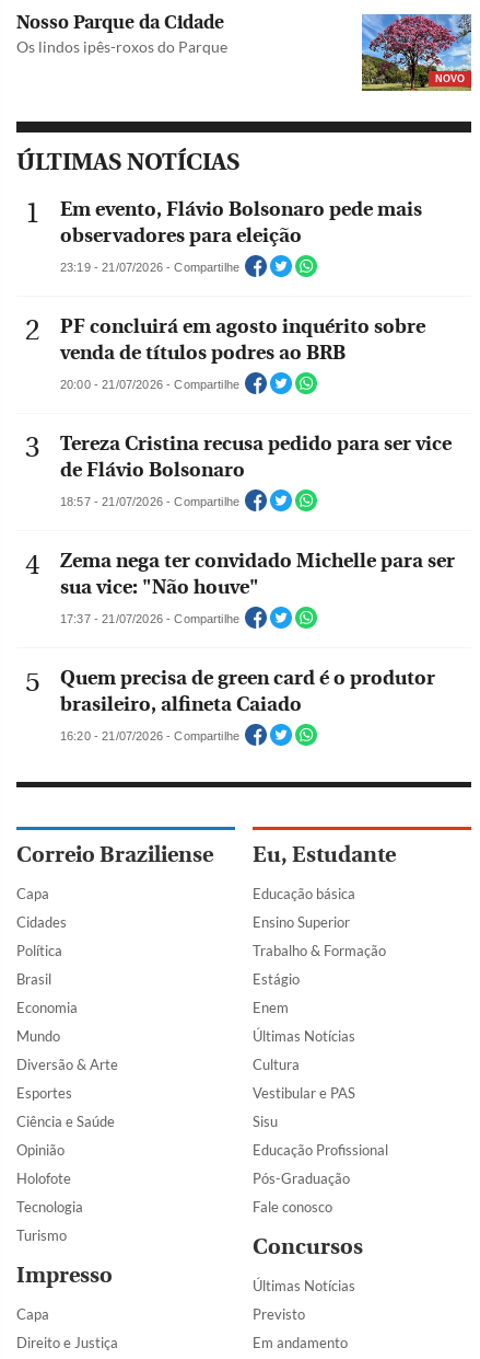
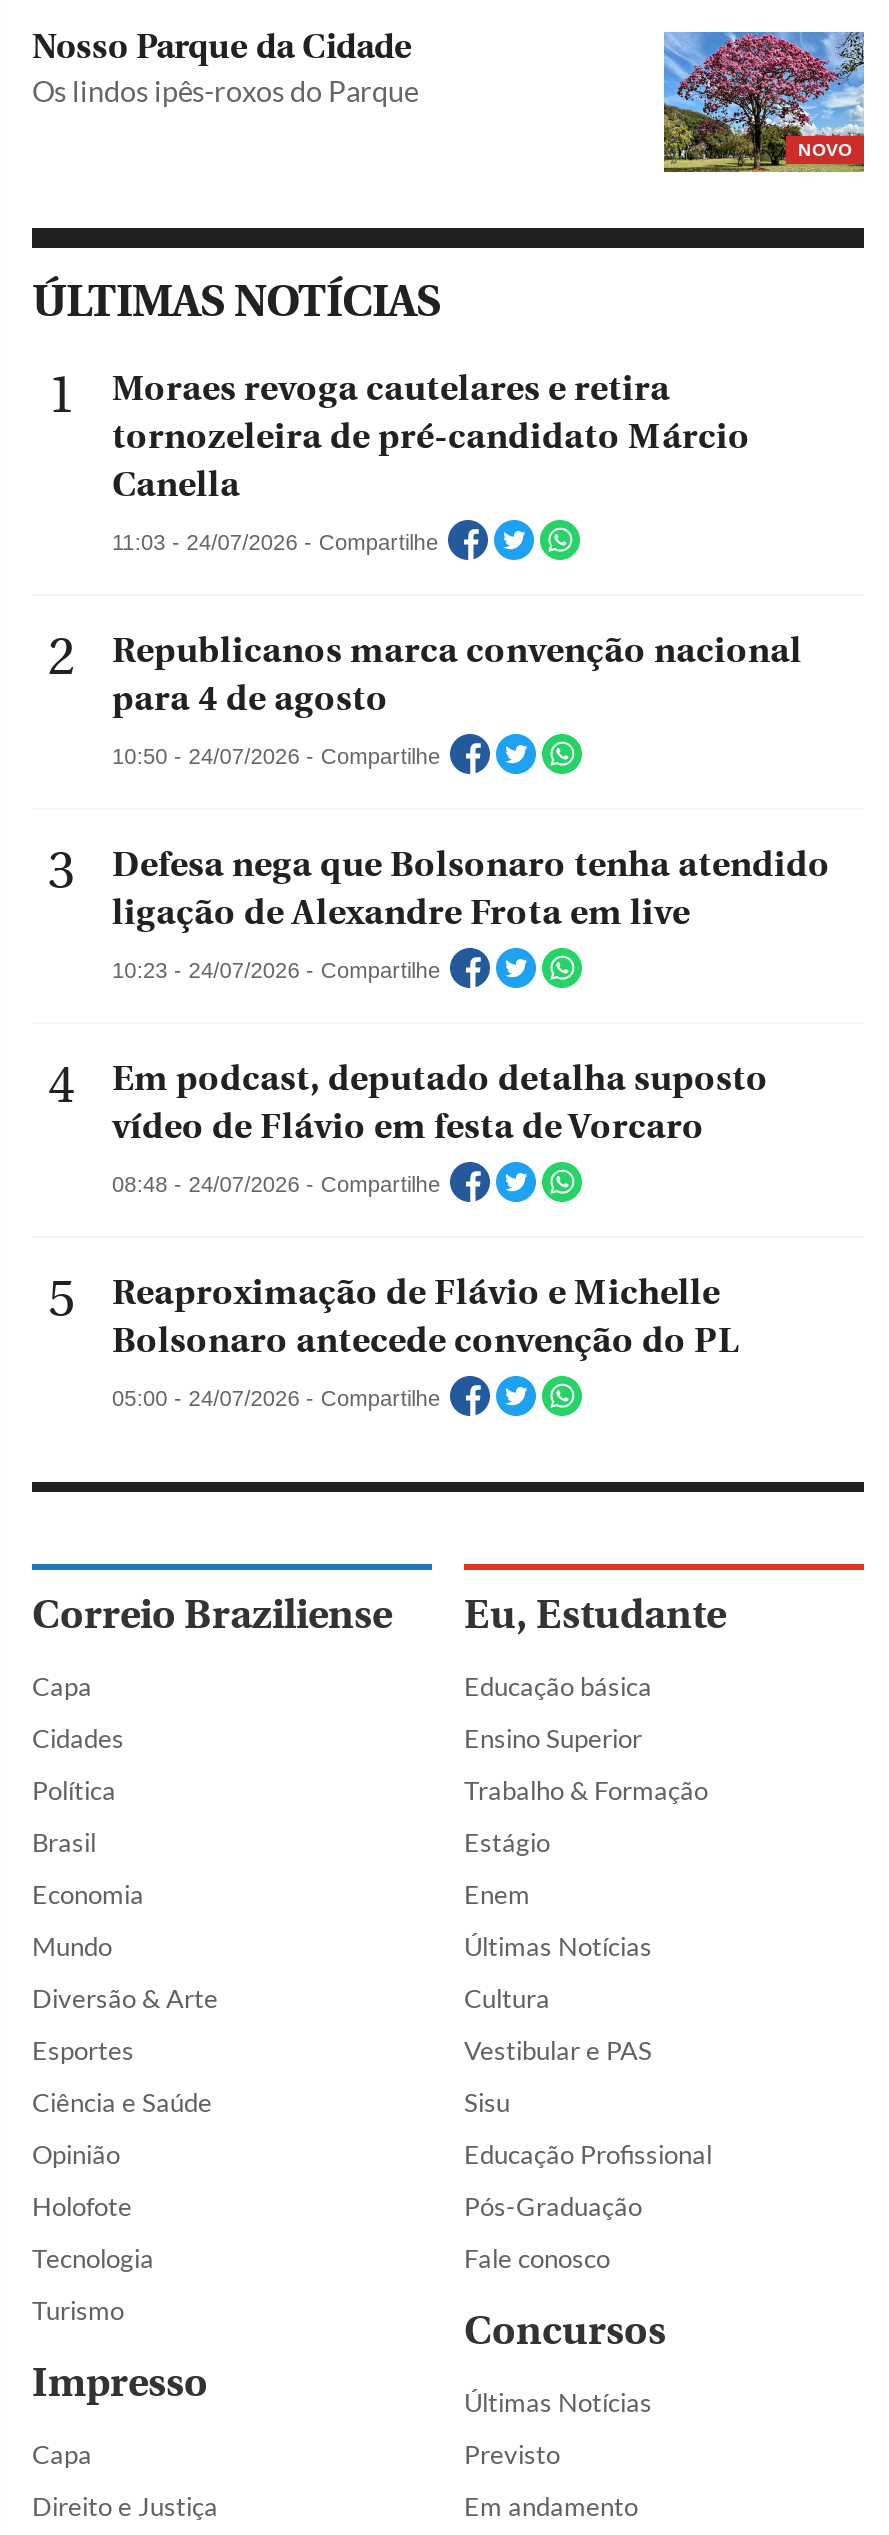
[60,198,422,247] Em evento, Flávio Bolsonaro pede mais | observadores para eleição -> [112,368,750,506] Moraes revoga cautelares e retira | tornozeleira de pré-candidato Márcio | Canella
[60,260,240,273] 23:19 - 21/07/2026 - Compartilhe -> [112,529,438,553] 11:03 - 24/07/2026 - Compartilhe
[60,315,425,365] PF concluirá em agosto inquérito sobre | venda de títulos podres ao BRB -> [112,630,802,720] Republicanos marca convenção nacional | para 4 de agosto
[60,377,240,390] 20:00 - 21/07/2026 - Compartilhe -> [112,743,440,767] 10:50 - 24/07/2026 - Compartilhe
[60,433,452,482] Tereza Cristina recusa pedido para ser vice | de Flávio Bolsonaro -> [112,844,830,934] Defesa nega que Bolsonaro tenha atendido | ligação de Alexandre Frota em live
[60,494,240,508] 18:57 - 21/07/2026 - Compartilhe -> [112,957,440,981] 10:23 - 24/07/2026 - Compartilhe
[60,550,455,599] Zema nega ter convidado Michelle para ser | sua vice: "Não houve" -> [112,1058,768,1148] Em podcast, deputado detalha suposto | vídeo de Flávio em festa de Vorcaro
[60,612,240,625] 17:37 - 21/07/2026 - Compartilhe -> [112,1171,440,1195] 08:48 - 24/07/2026 - Compartilhe
[60,667,435,716] Quem precisa de green card é o produtor | brasileiro, alfineta Caiado -> [112,1272,740,1362] Reaproximação de Flávio e Michelle | Bolsonaro antecede convenção do PL
[60,729,240,742] 16:20 - 21/07/2026 - Compartilhe -> [112,1385,440,1409] 05:00 - 24/07/2026 - Compartilhe

